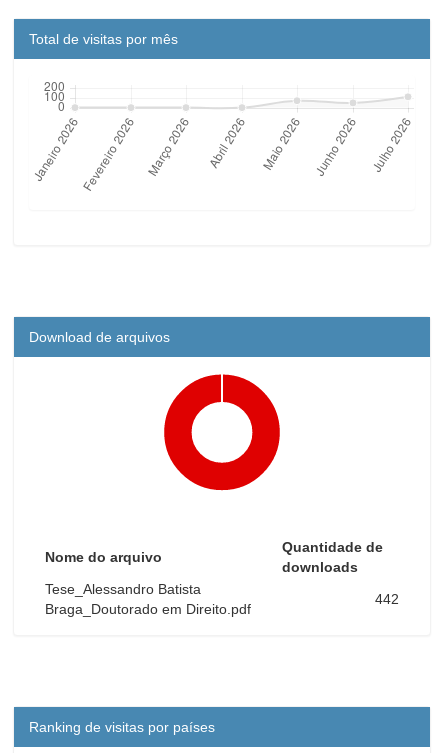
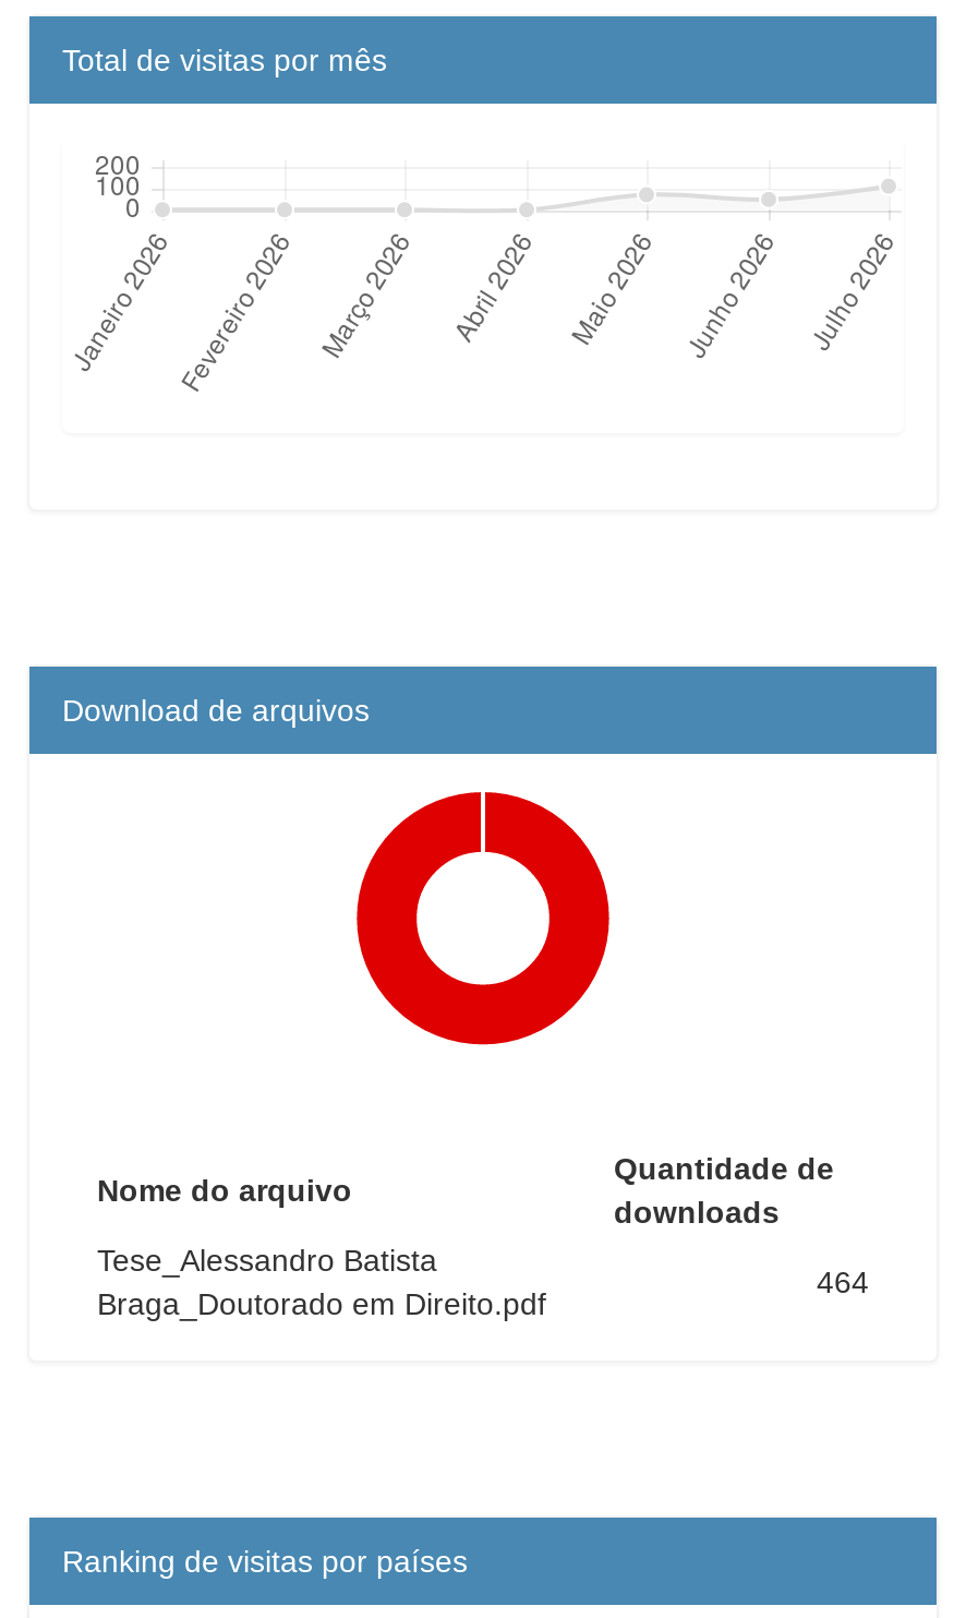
[375,591,399,607] 442 -> [817,1265,869,1299] 464

